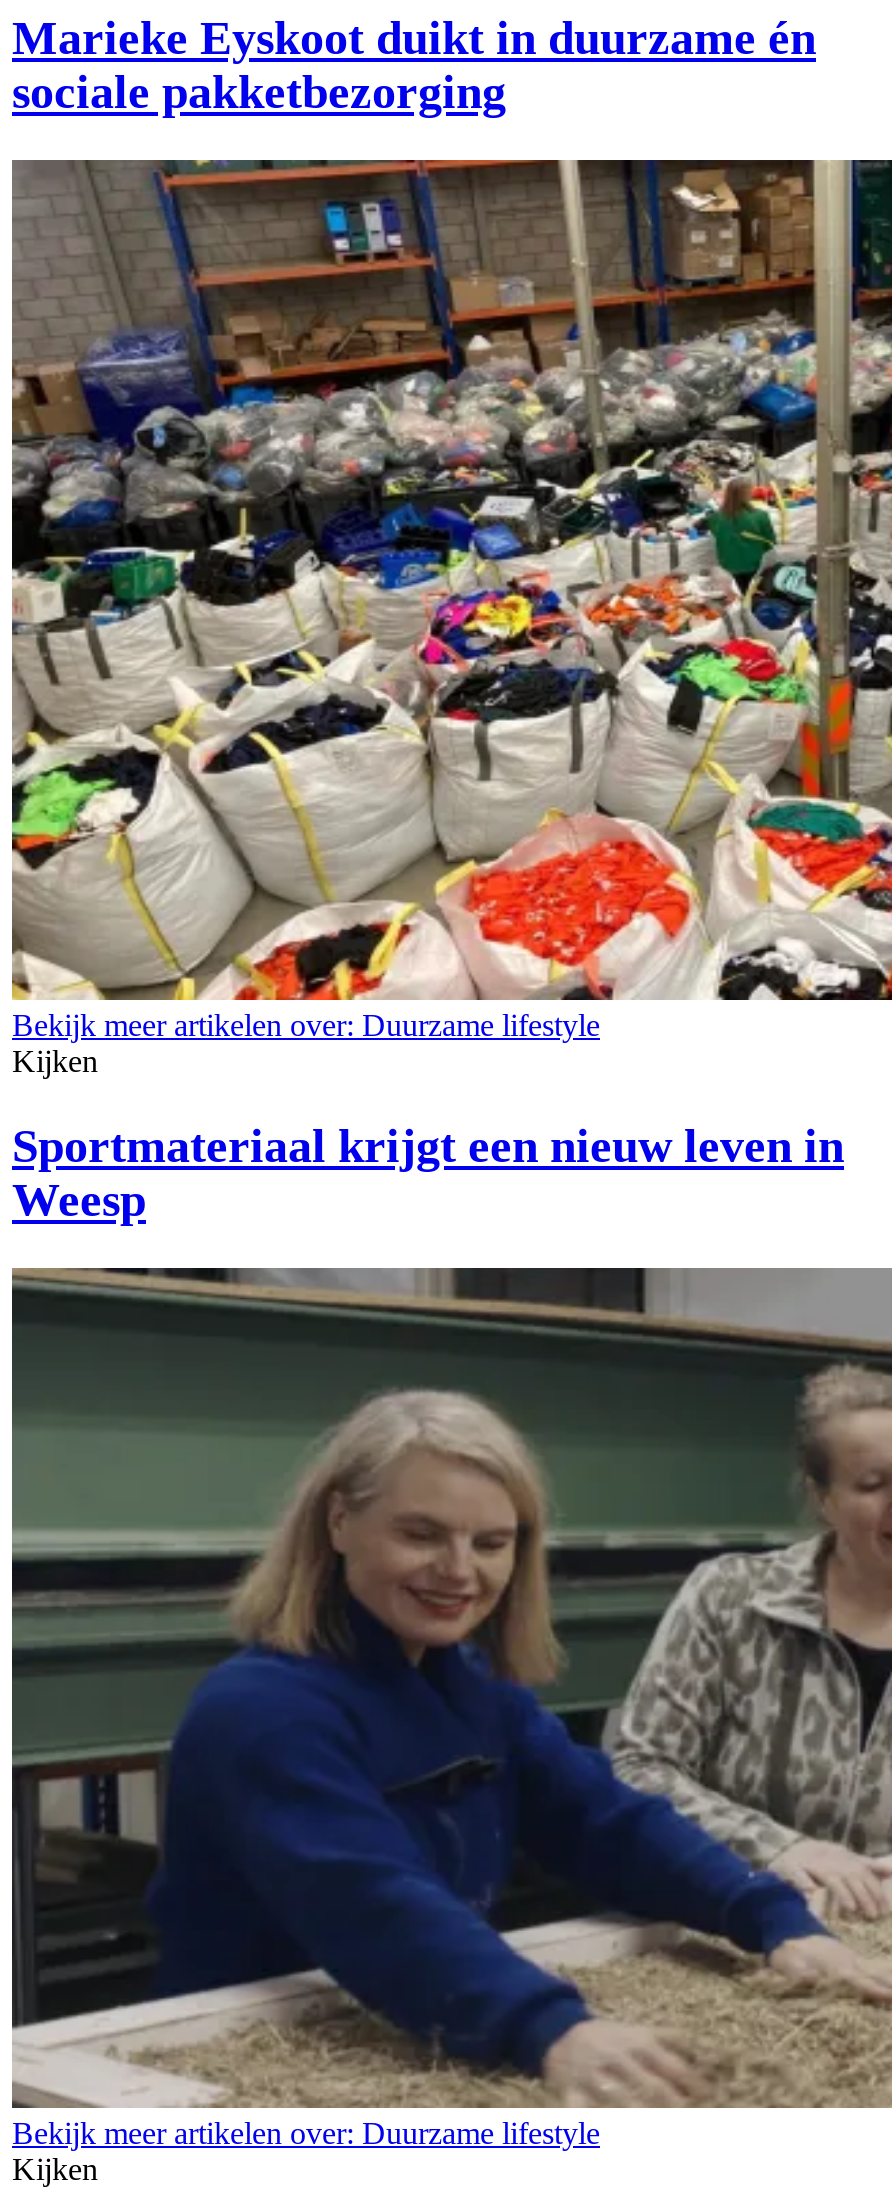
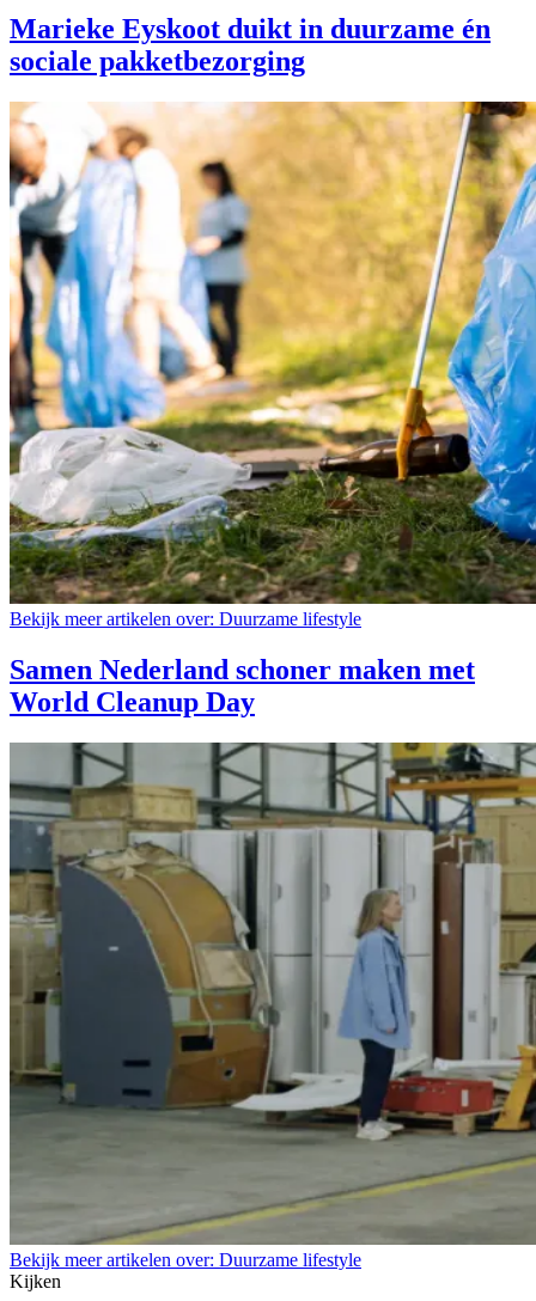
[10,158,886,1002] [image] -> [8,100,532,605] [image]
[12,1044,844,1226] Kijken | Sportmateriaal krijgt een nieuw leven in | Weesp -> [10,654,475,717] Samen Nederland schoner maken met | World Cleanup Day
[12,1268,886,2108] [image] -> [10,741,532,1245] [image]

